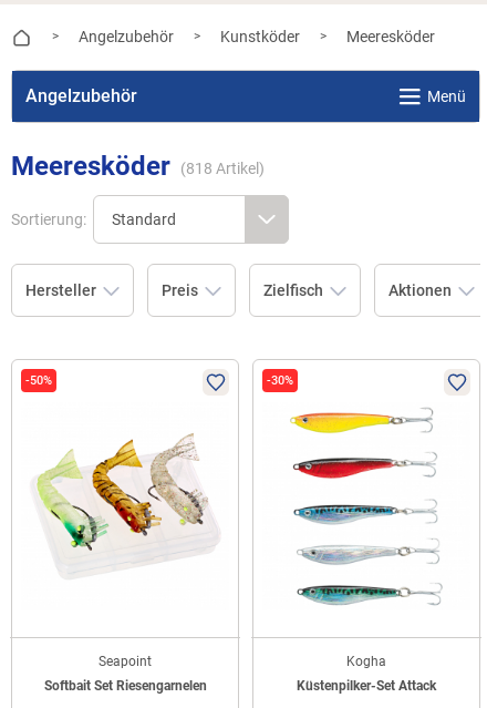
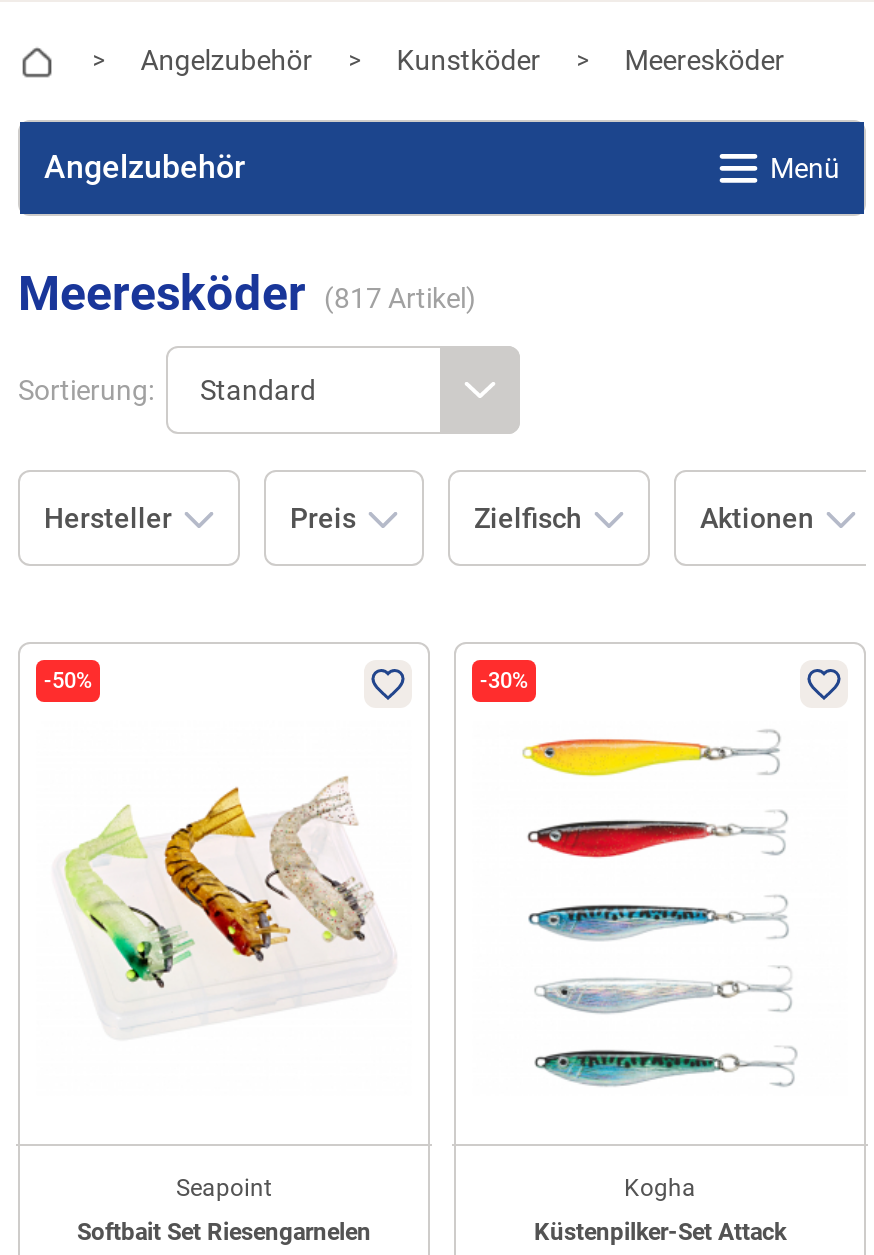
[11,151,265,182] Meeresköder (818Artikel) -> [18,266,476,322] Meeresköder (817Artikel)

